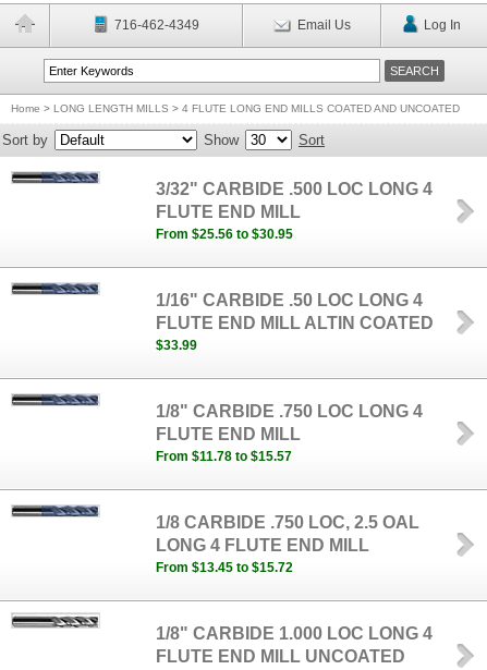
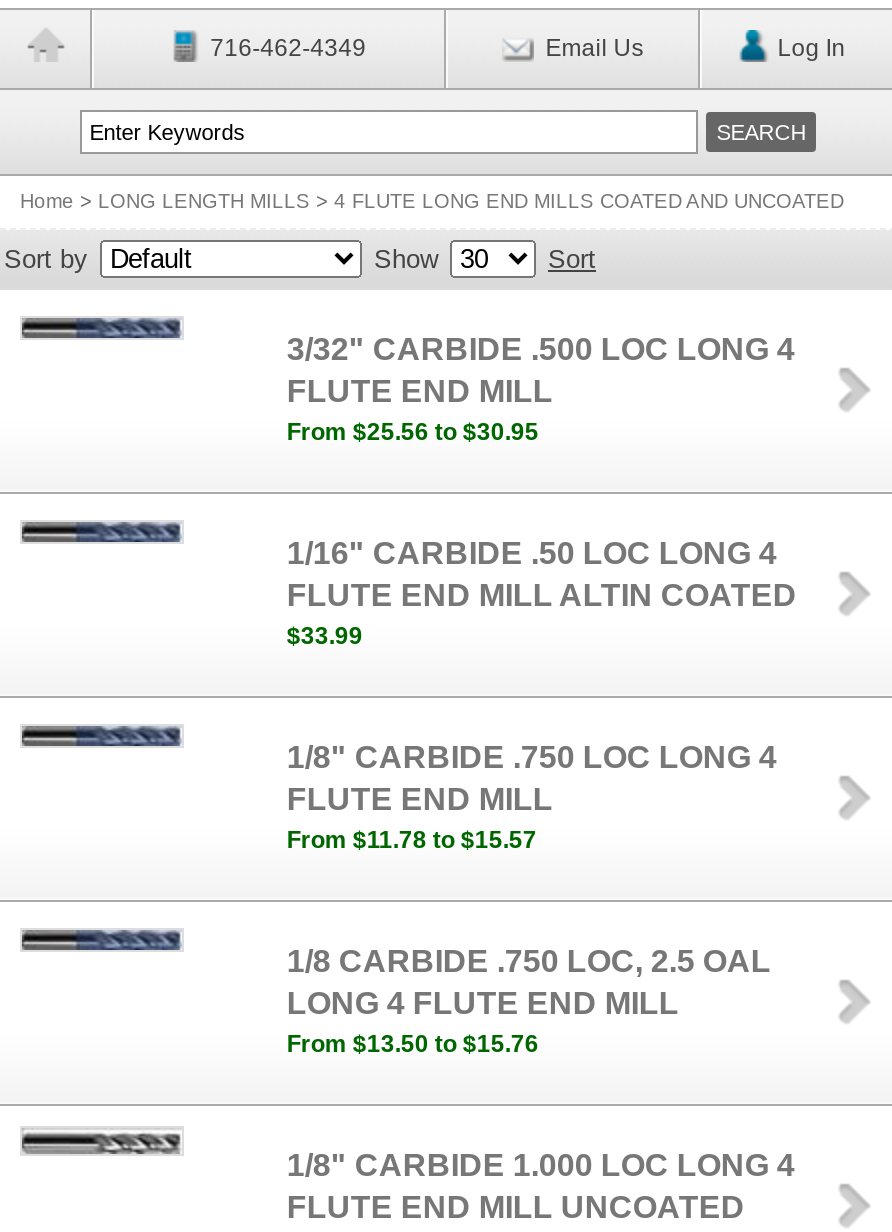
[156,560,294,575] From $13.45 to $15.72 -> [287,1030,539,1058] From $13.50 to $15.76

